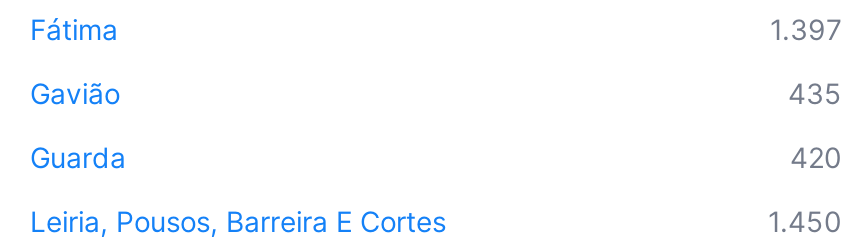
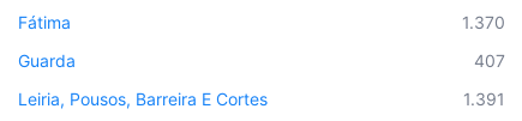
[30,11,842,109] 1.397 | Gavião | 435 -> [462,12,505,32] 1.370
[790,139,842,173] 420 -> [474,50,505,70] 407
[768,203,842,237] 1.450 -> [463,88,505,109] 1.391

